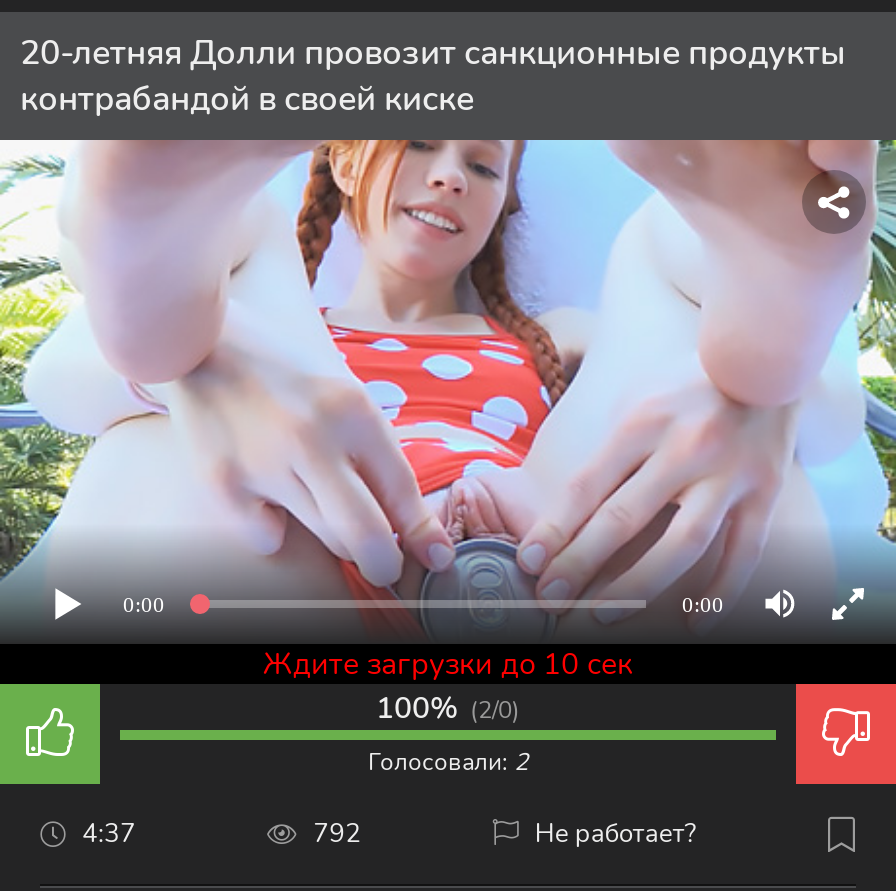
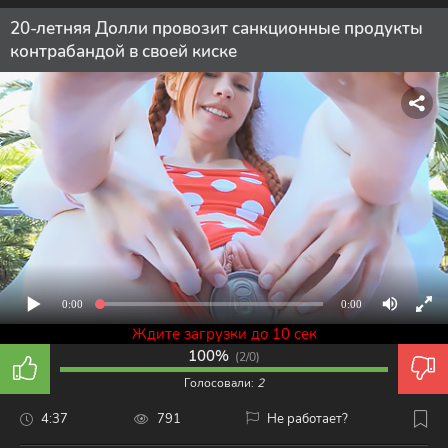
[313,816,361,852] 792 -> [157,410,181,428] 791

